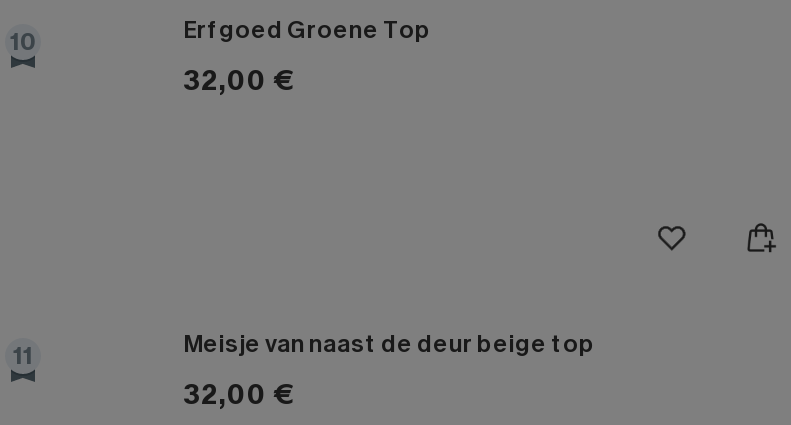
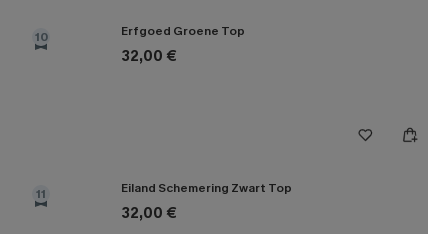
[183,328,595,360] Meisje van naast de deur beige top -> [121,180,292,196] Eiland Schemering Zwart Top

